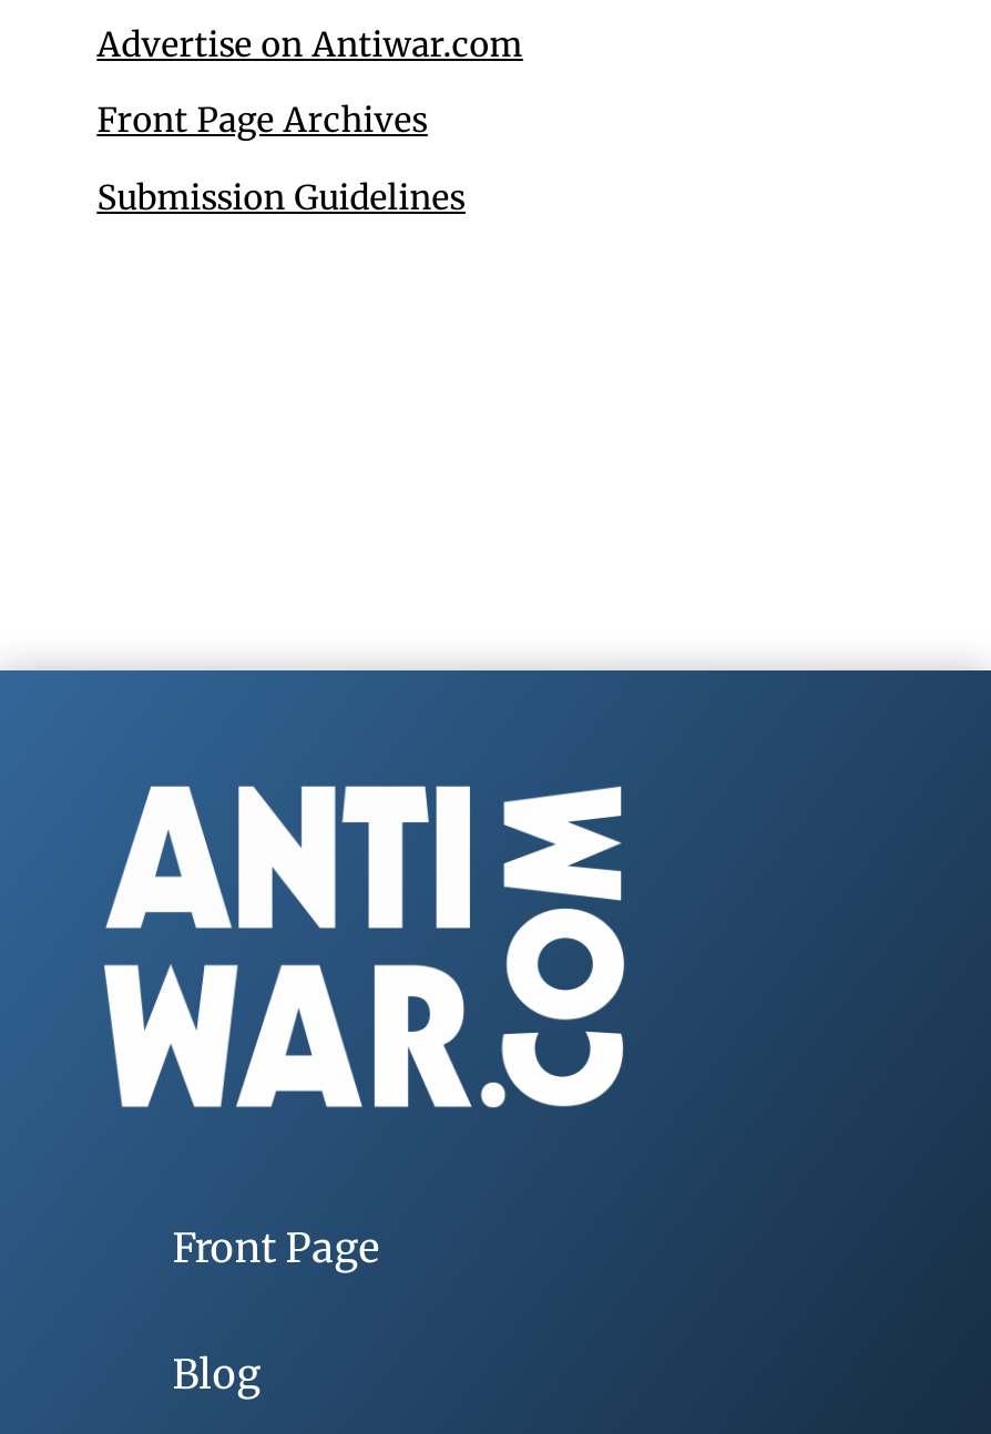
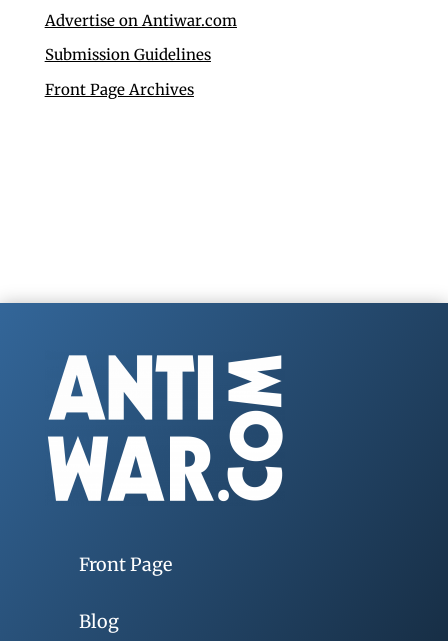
moved [97,99,427,141] -> [45,80,194,99]: Front Page Archives
moved [97,175,465,217] -> [45,45,211,64]: Submission Guidelines

